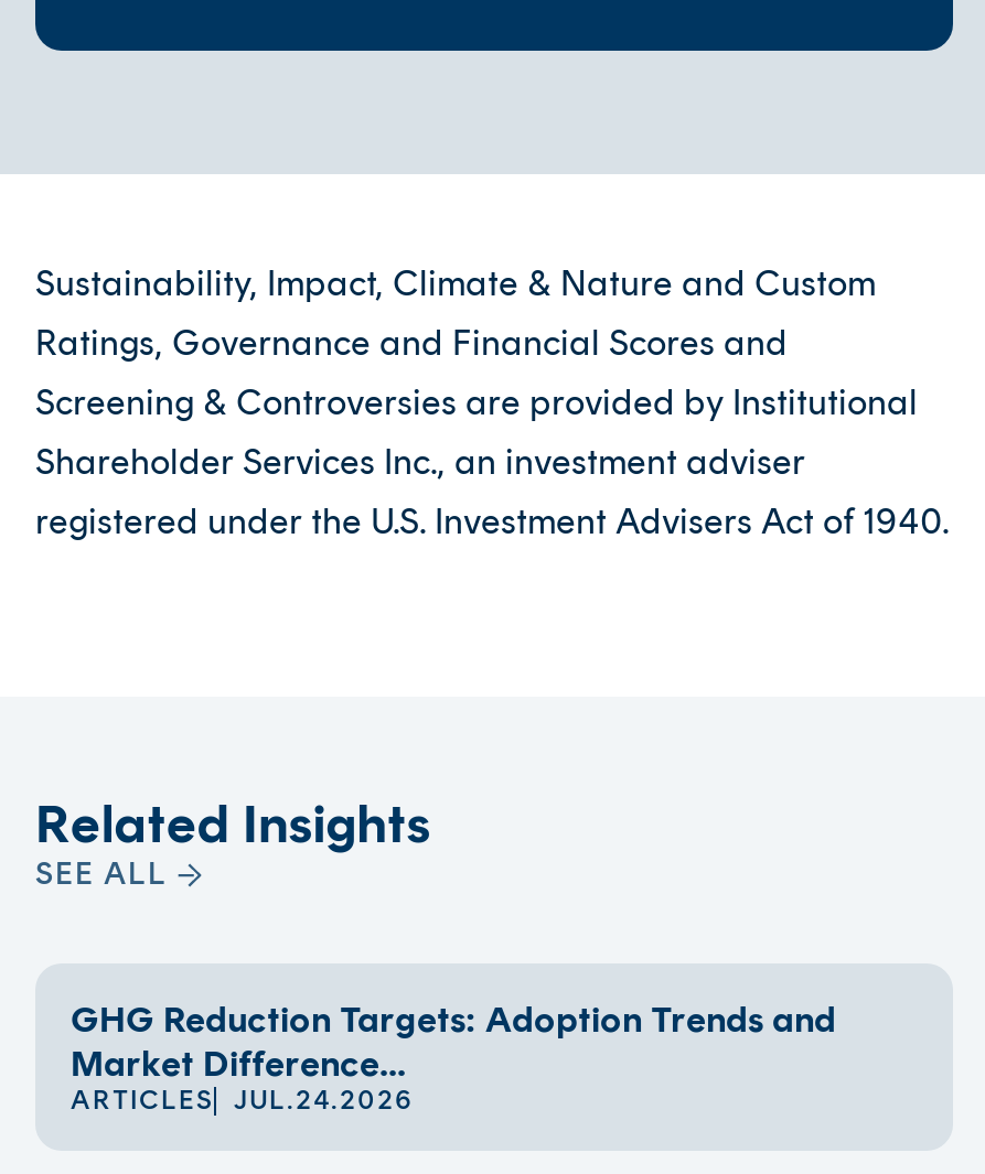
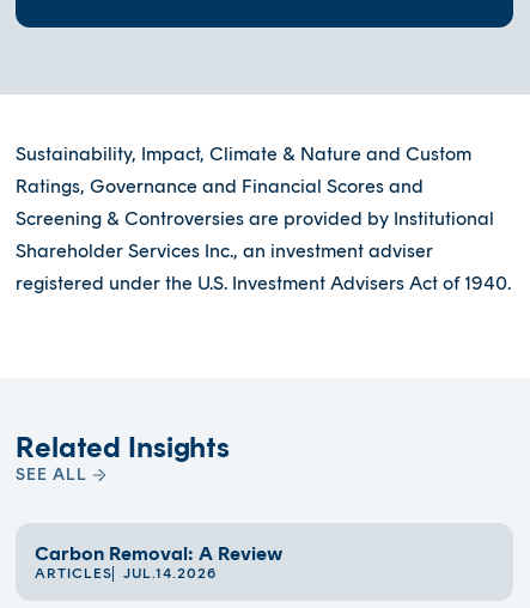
[71,999,836,1085] GHG Reduction Targets: Adoption Trends and | Market Difference... -> [35,542,282,565] Carbon Removal: A Review
[71,1085,413,1116] ARTICLES JUL.24.2026 -> [35,565,217,582] ARTICLES JUL.14.2026

